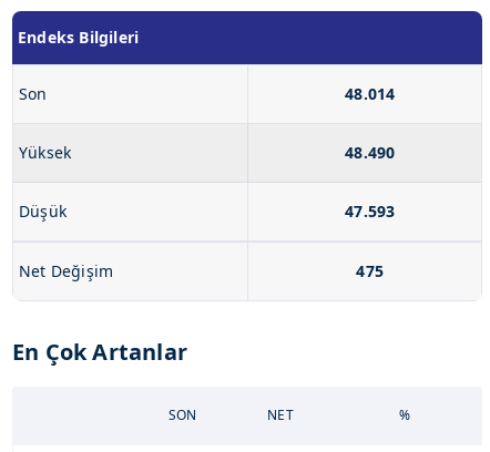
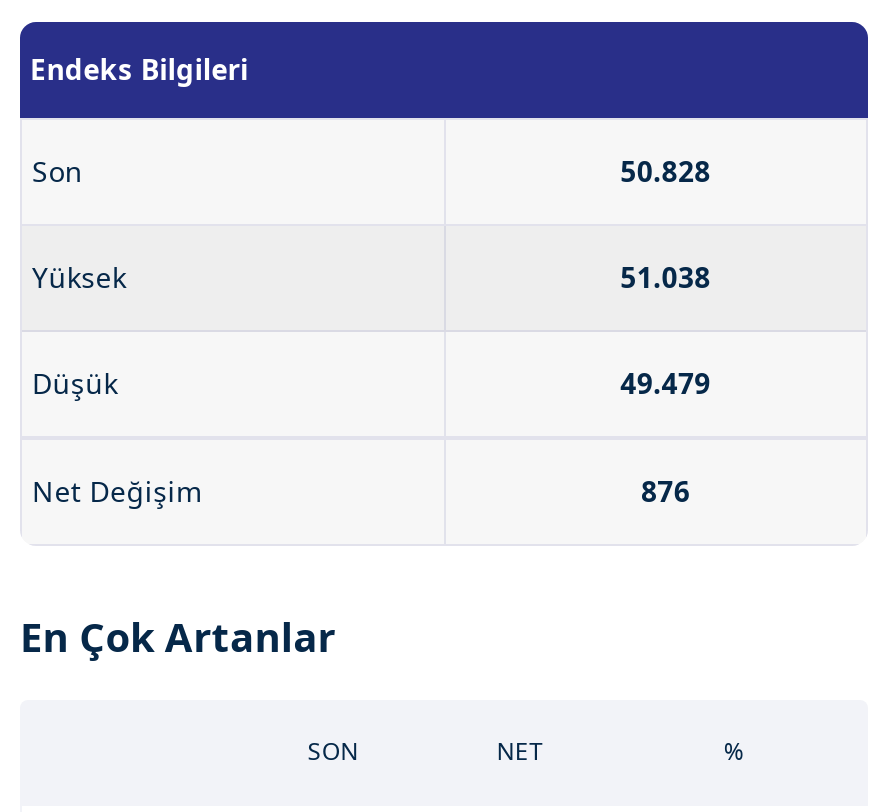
[345,83,395,104] 48.014 -> [620,152,711,190] 50.828
[345,142,395,163] 48.490 -> [620,258,711,296] 51.038
[345,201,395,222] 47.593 -> [620,364,711,402] 49.479
[356,260,384,281] 475 -> [641,472,690,510] 876

